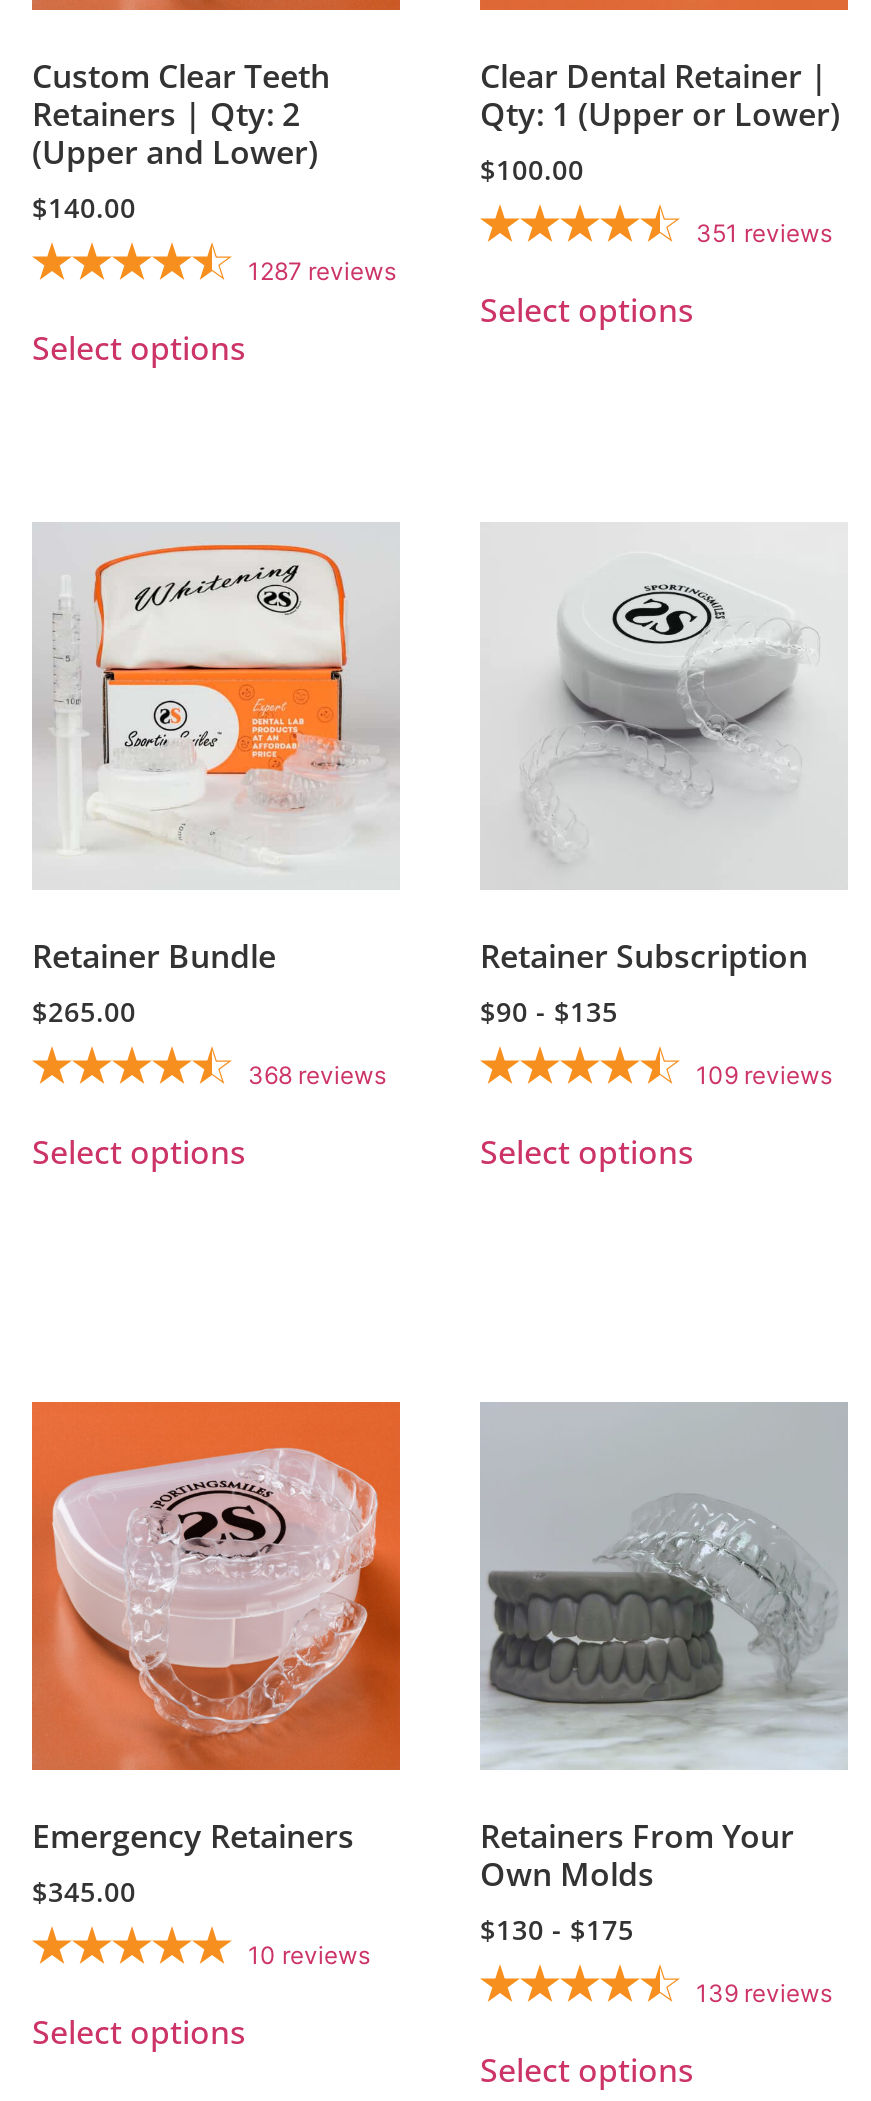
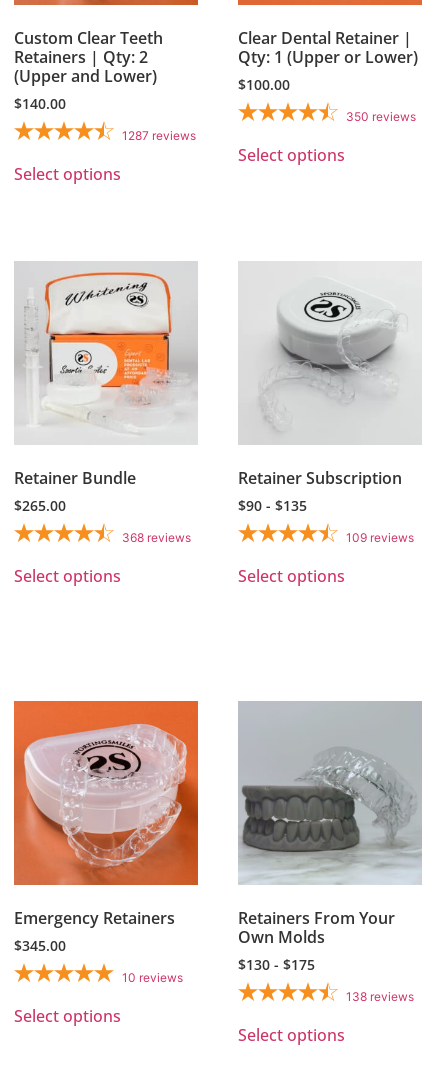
[696,218,832,248] 351 reviews -> [346,109,416,124] 350 reviews
[696,1978,832,2008] 139 reviews -> [346,989,414,1004] 138 reviews

